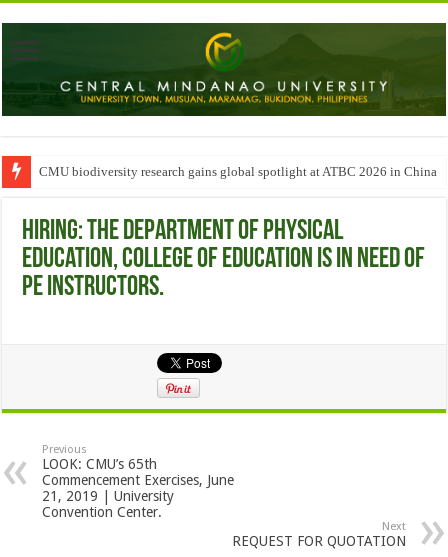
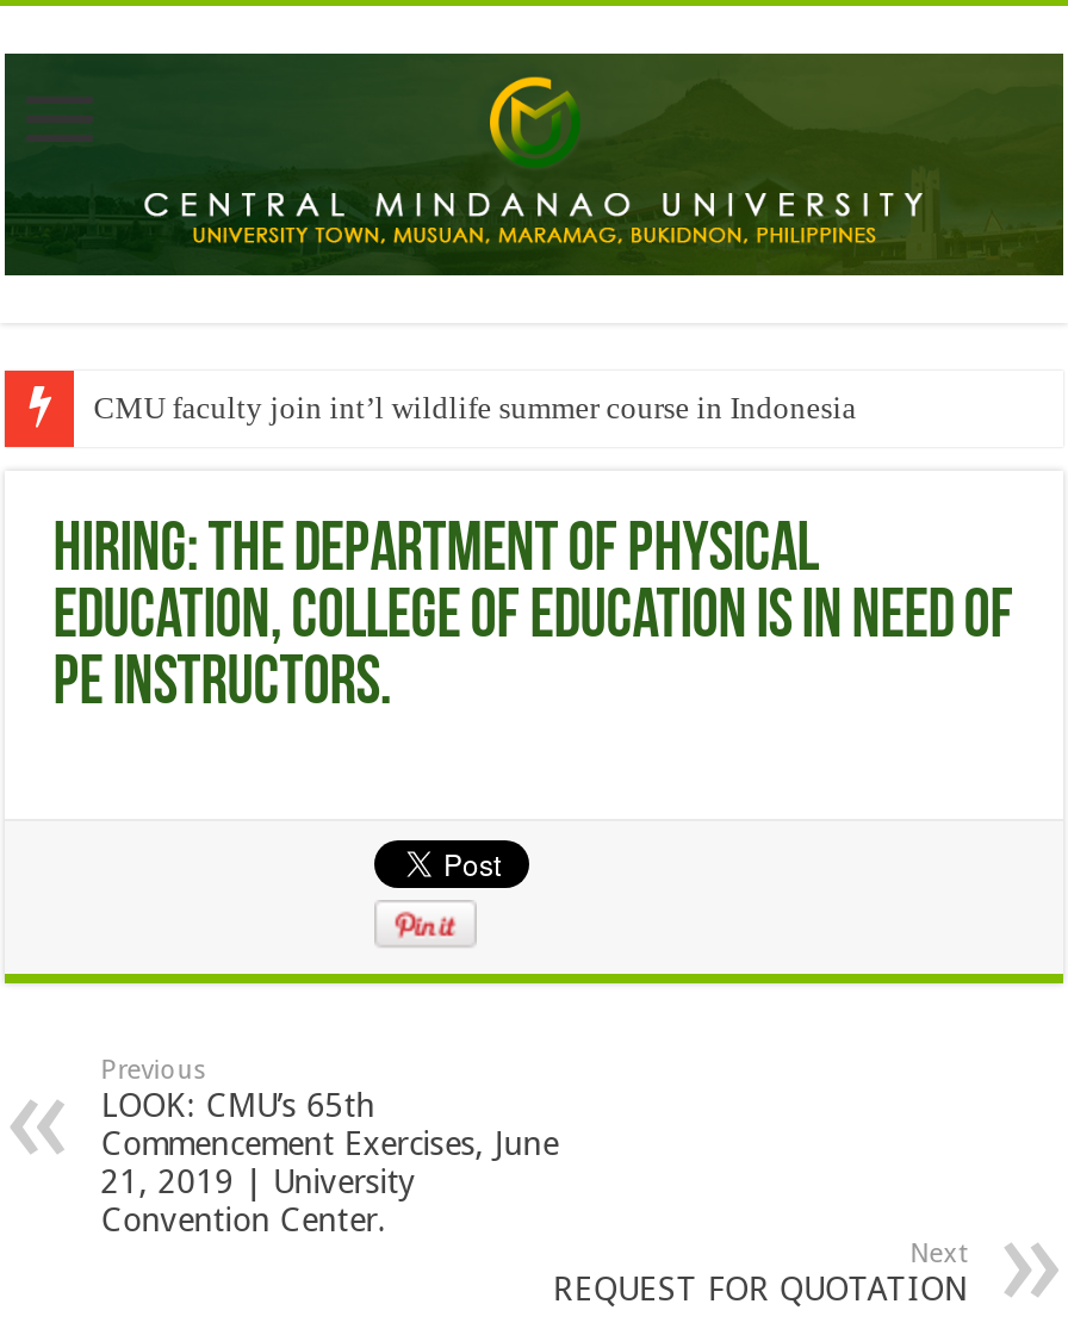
[39,163,437,178] CMU biodiversity research gains global spotlight at ATBC 2026 in China -> [93,389,856,424] CMU faculty join int’l wildlife summer course in Indonesia

